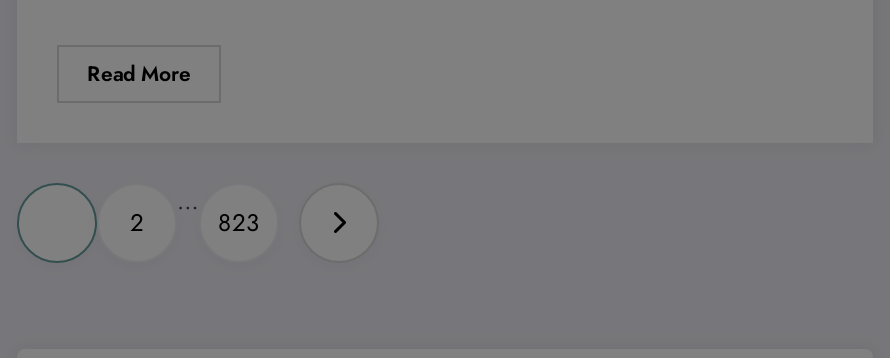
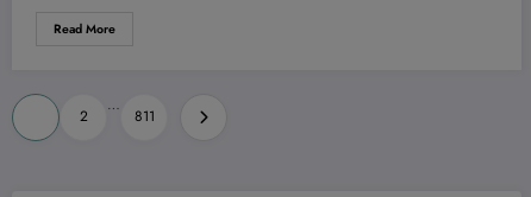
[218,204,260,240] 823 -> [134,106,154,127] 811

